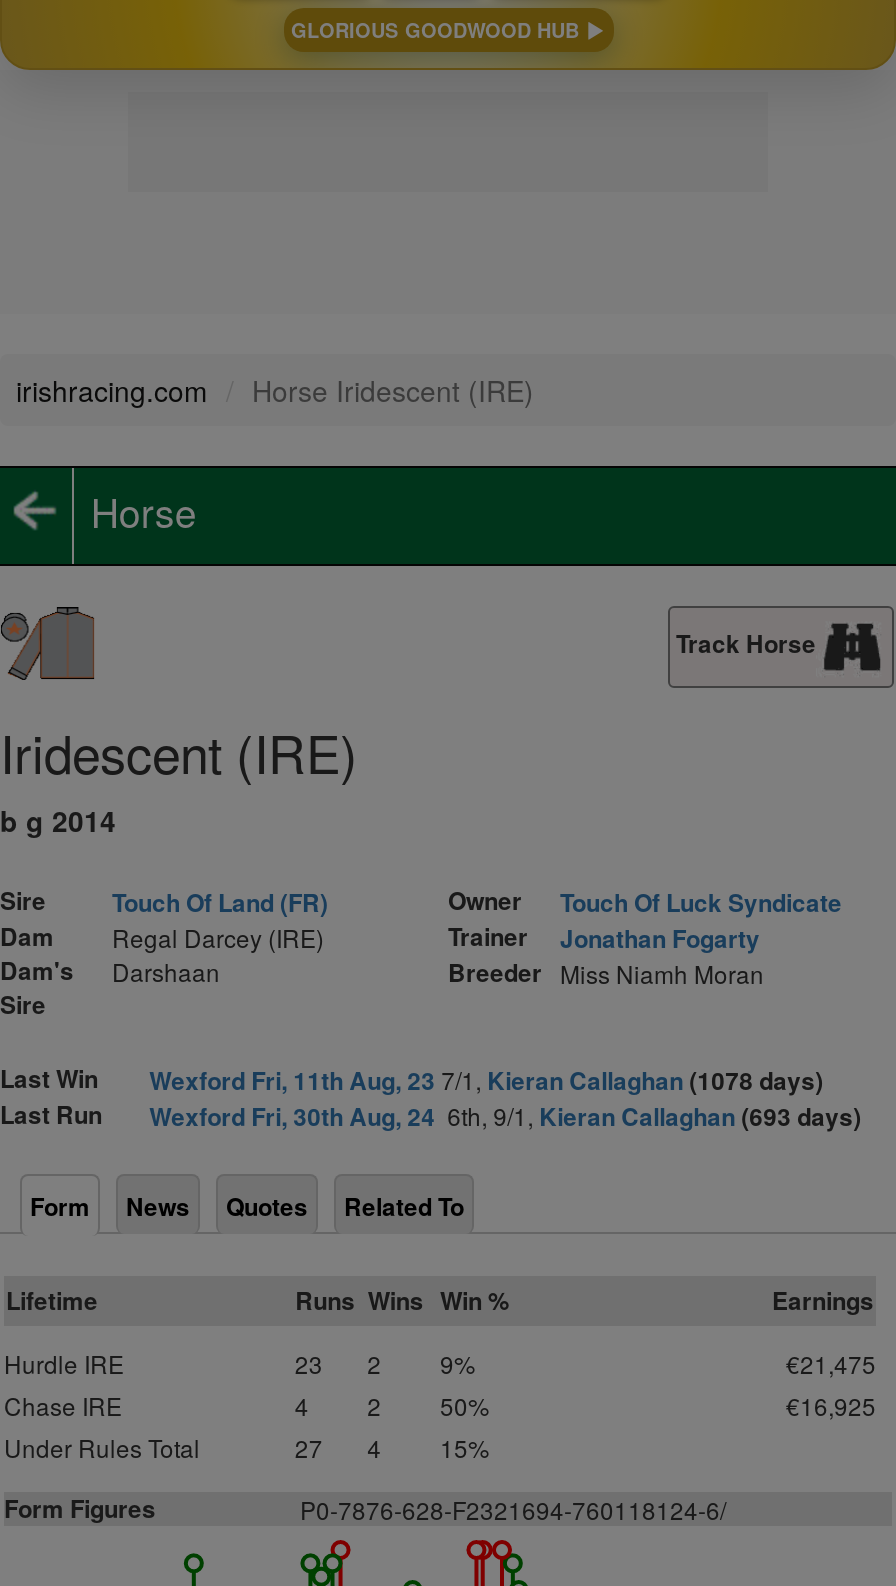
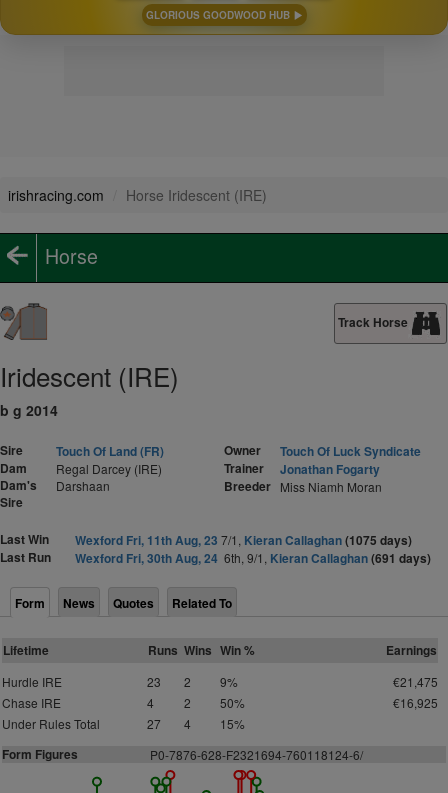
[149,1062,823,1098] Wexford Fri, 11th Aug, 23 7/1, Kieran Callaghan (1078 days) -> [75,531,412,549] Wexford Fri, 11th Aug, 23 7/1, Kieran Callaghan (1075 days)
[149,1098,861,1134] Wexford Fri, 30th Aug, 24 6th, 9/1, Kieran Callaghan (693 days) -> [75,549,431,567] Wexford Fri, 30th Aug, 24 6th, 9/1, Kieran Callaghan (691 days)

